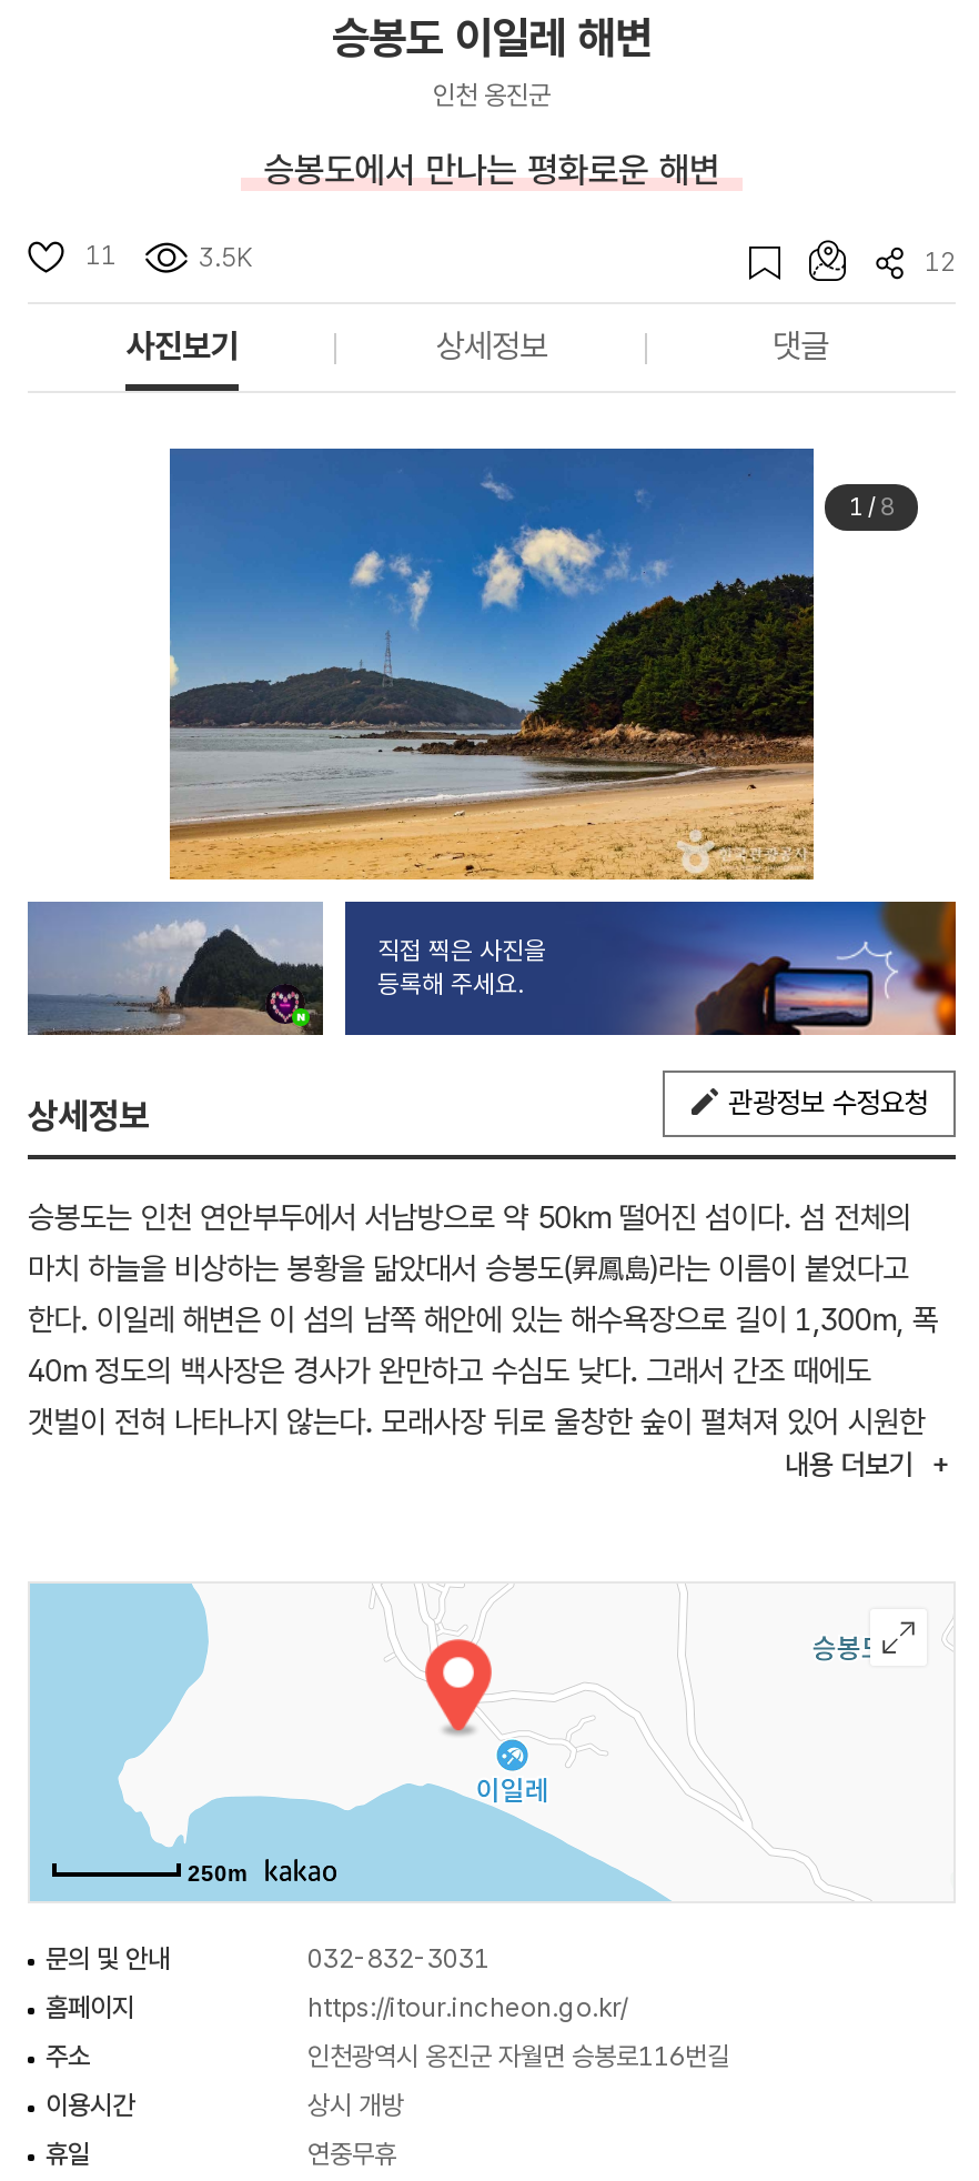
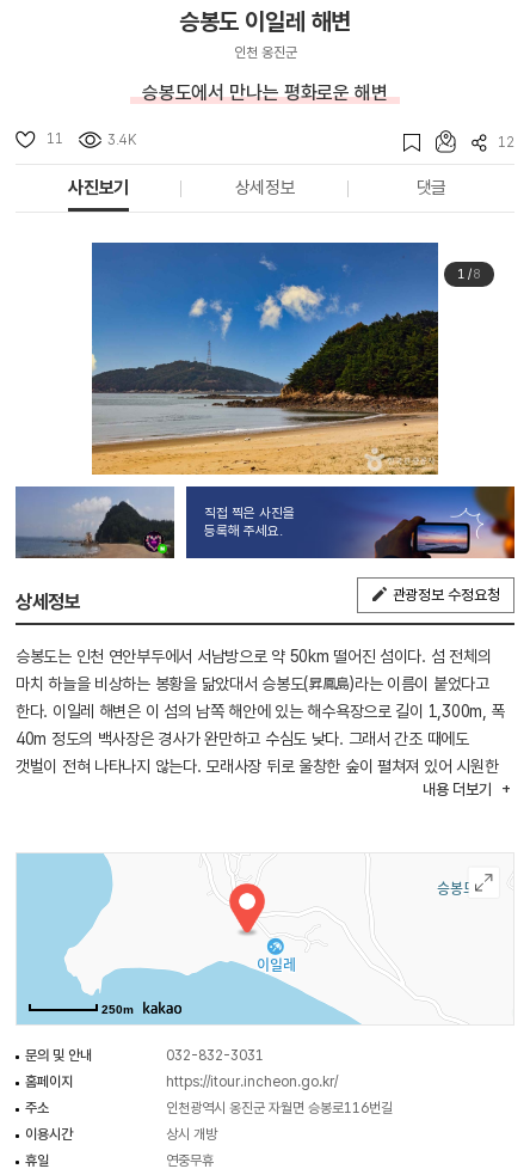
[199,242,252,273] 3.5K -> [107,131,136,148] 3.4K

